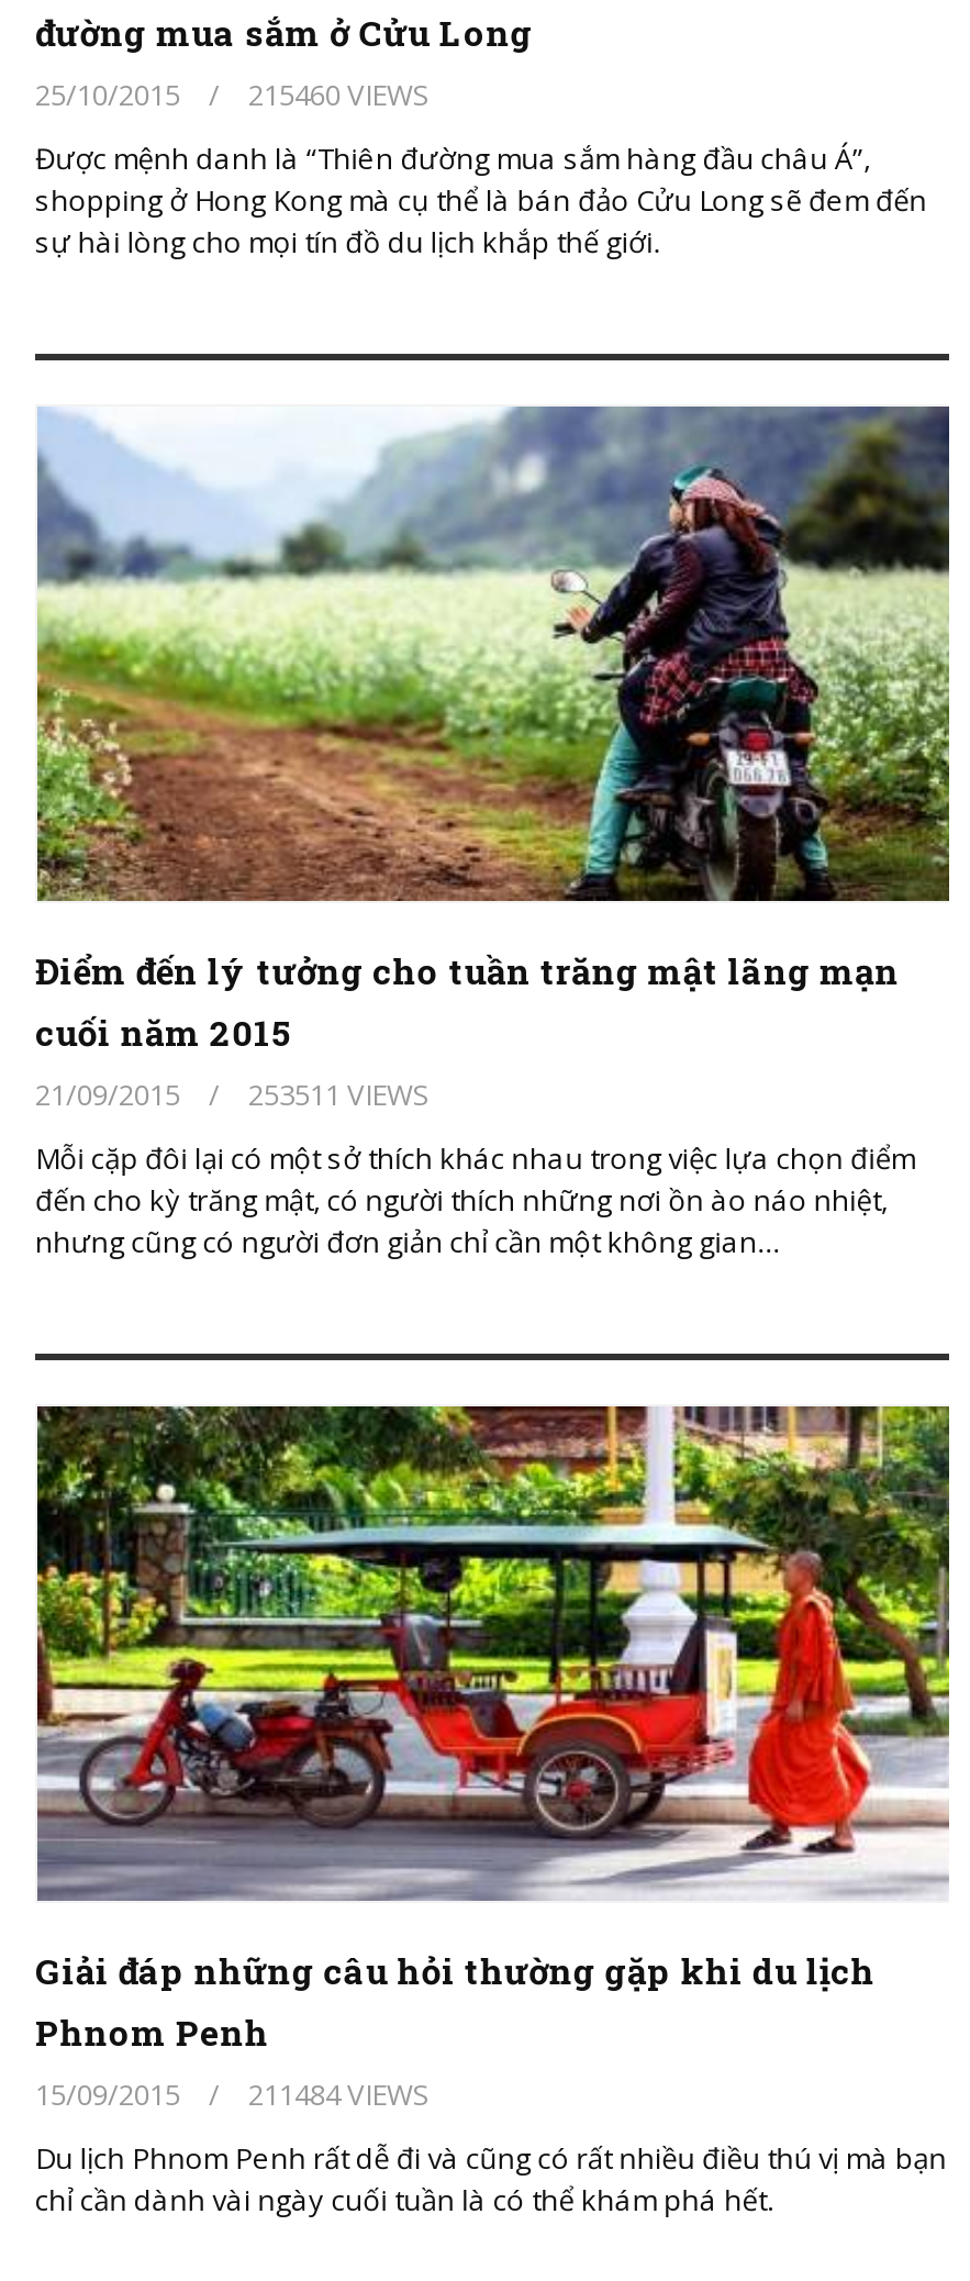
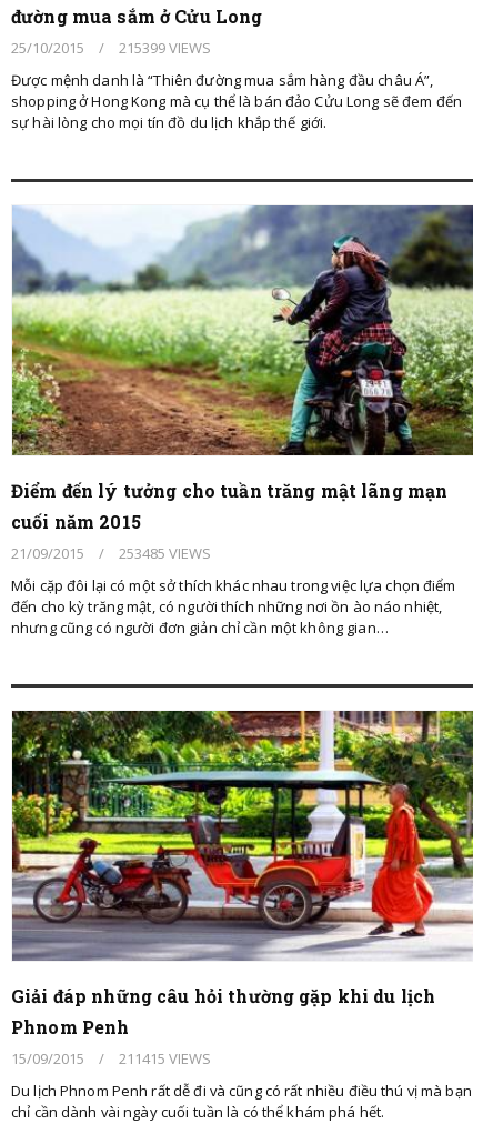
[35,75,431,114] 25/10/2015 / 215460 VIEWS -> [11,38,211,58] 25/10/2015 / 215399 VIEWS
[35,1075,431,1114] 21/09/2015 / 253511 VIEWS -> [11,543,211,563] 21/09/2015 / 253485 VIEWS
[35,2074,431,2114] 15/09/2015 / 211484 VIEWS -> [11,1048,211,1068] 15/09/2015 / 211415 VIEWS

